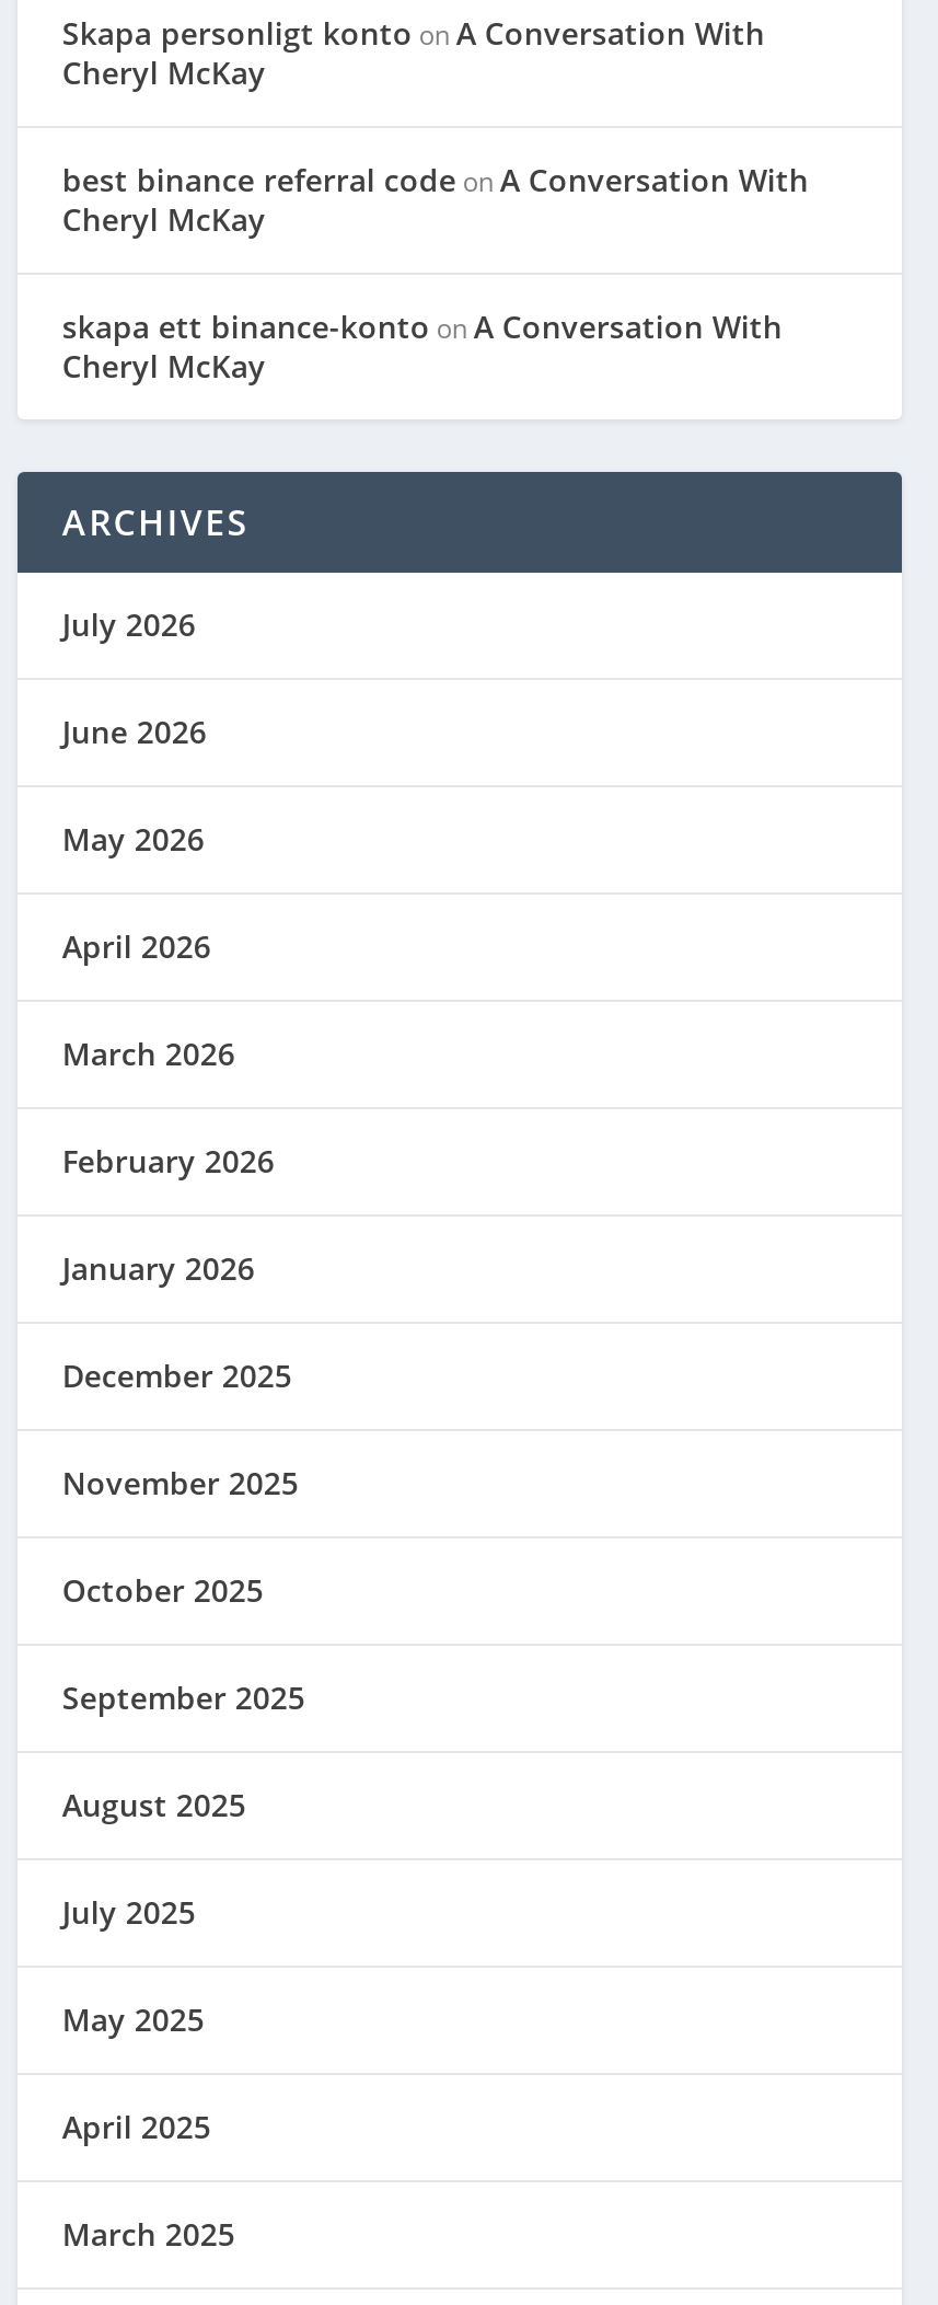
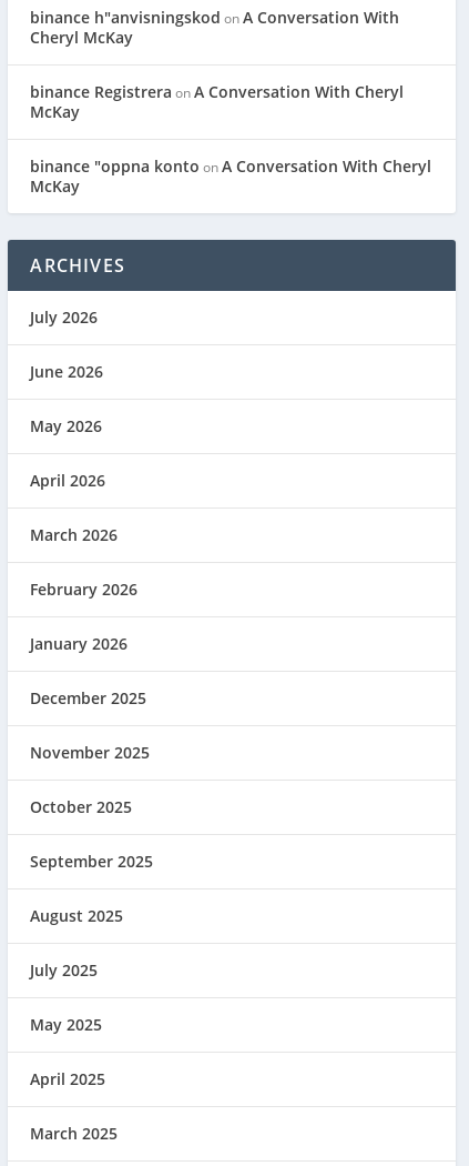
[62,12,765,54] Skapa personligt konto on A Conversation With -> [30,7,400,28] binance h"anvisningskod on A Conversation With
[62,159,809,240] best binance referral code on A Conversation With | Cheryl McKay -> [30,81,404,122] binance Registrera on A Conversation With Cheryl | McKay
[62,306,782,387] skapa ett binance-konto on A Conversation With | Cheryl McKay -> [30,155,432,197] binance "oppna konto on A Conversation With Cheryl | McKay

